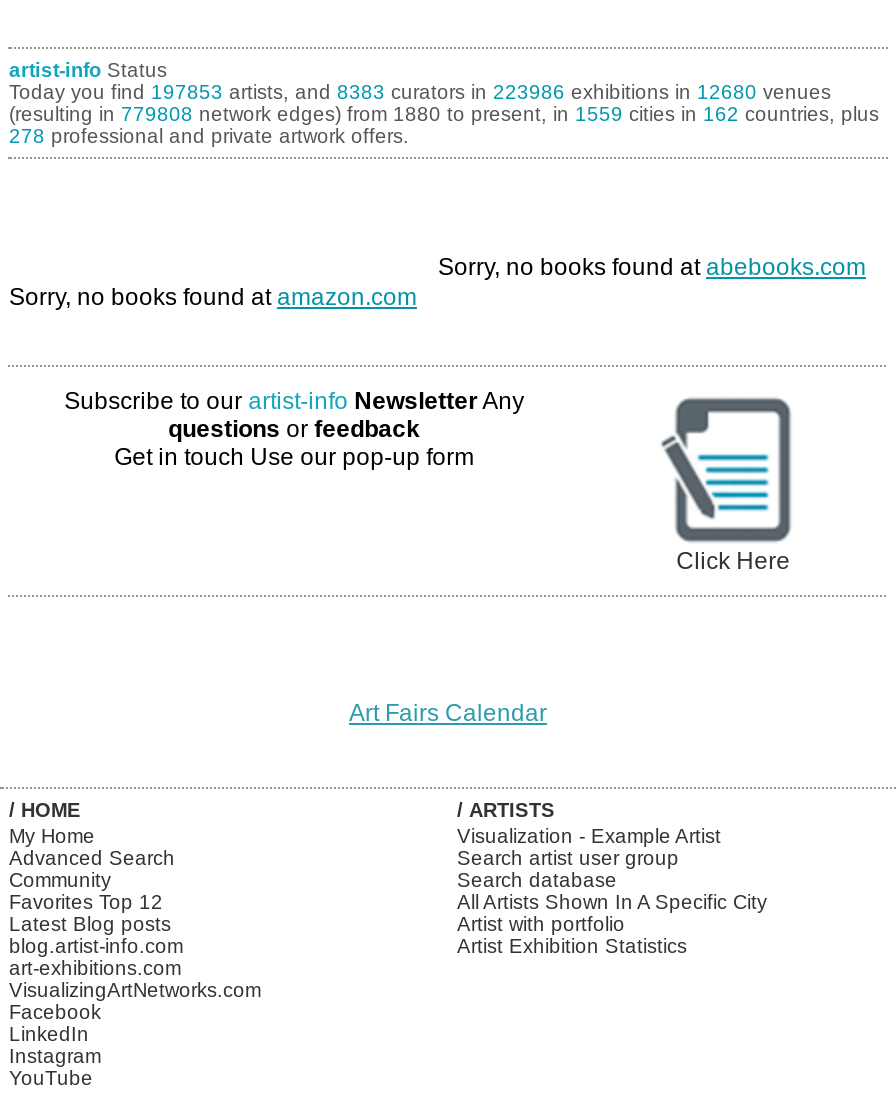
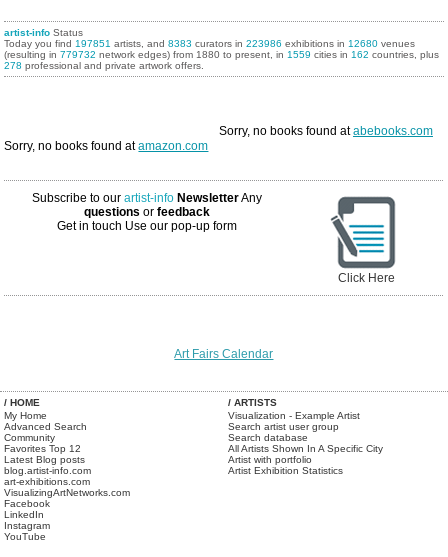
[9,81,831,103] Today you find 197853 artists, and 8383 curators in 223986 exhibitions in 12680 venues -> [4,38,415,49] Today you find 197851 artists, and 8383 curators in 223986 exhibitions in 12680 venues
[9,103,879,125] (resulting in 779808 network edges) from 1880 to present, in 1559 cities in 162 countries, plus -> [4,49,439,60] (resulting in 779732 network edges) from 1880 to present, in 1559 cities in 162 countries, plus

